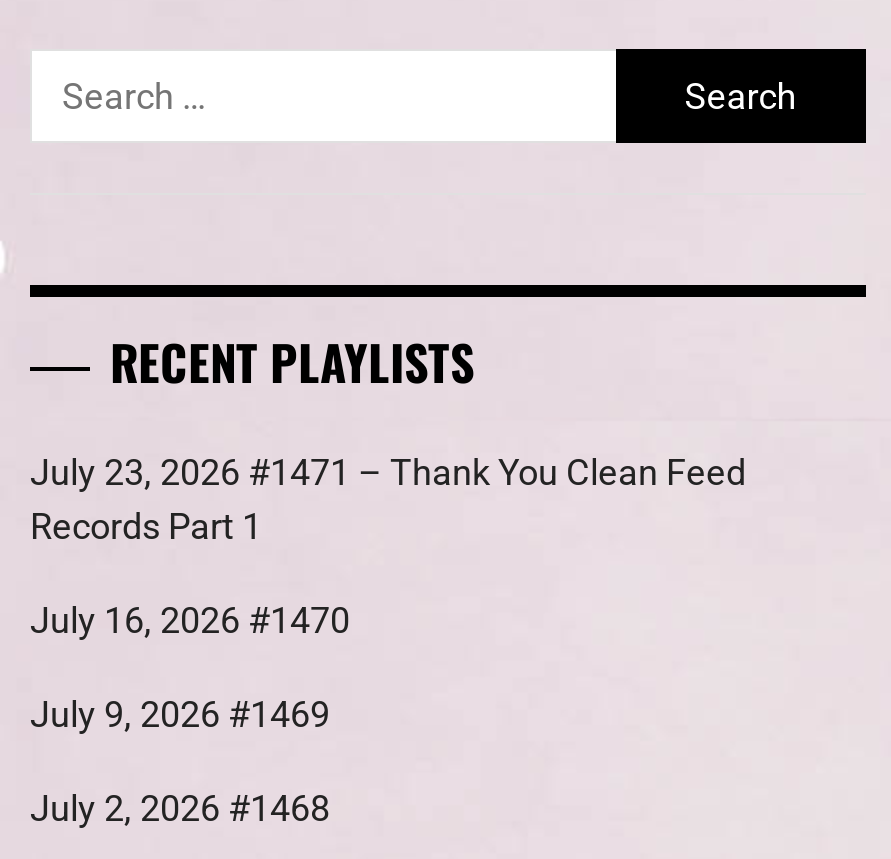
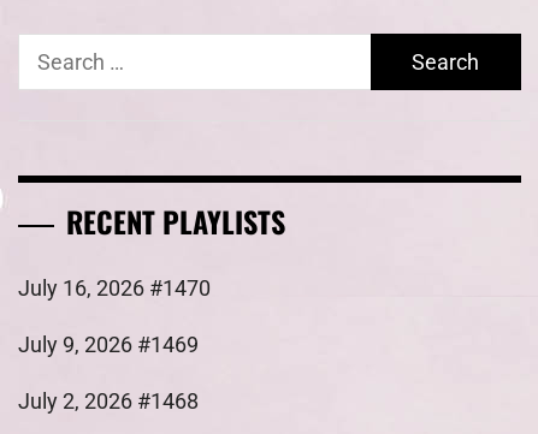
[30,451,746,547] July 23, 2026 #1471 – Thank You Clean Feed | Records Part 1 -> none

